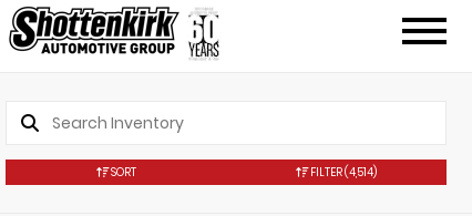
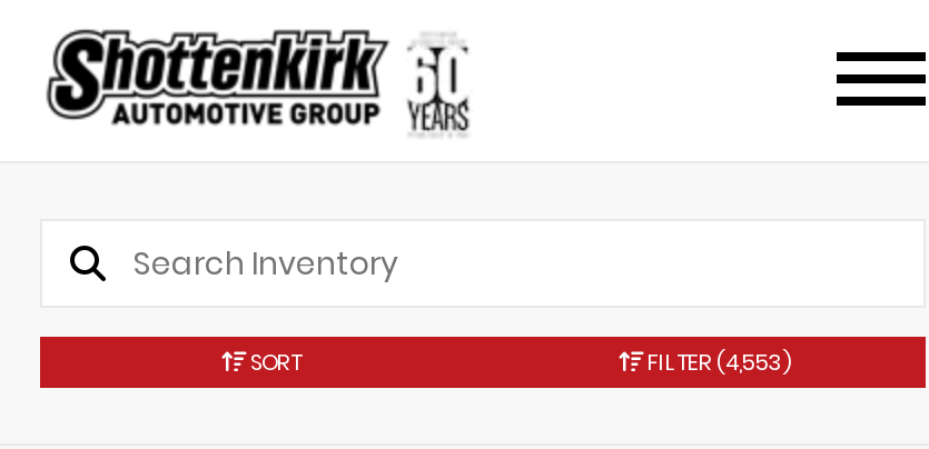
[308,164,377,180] FILTER (4,514) -> [643,345,790,379] FILTER (4,553)

